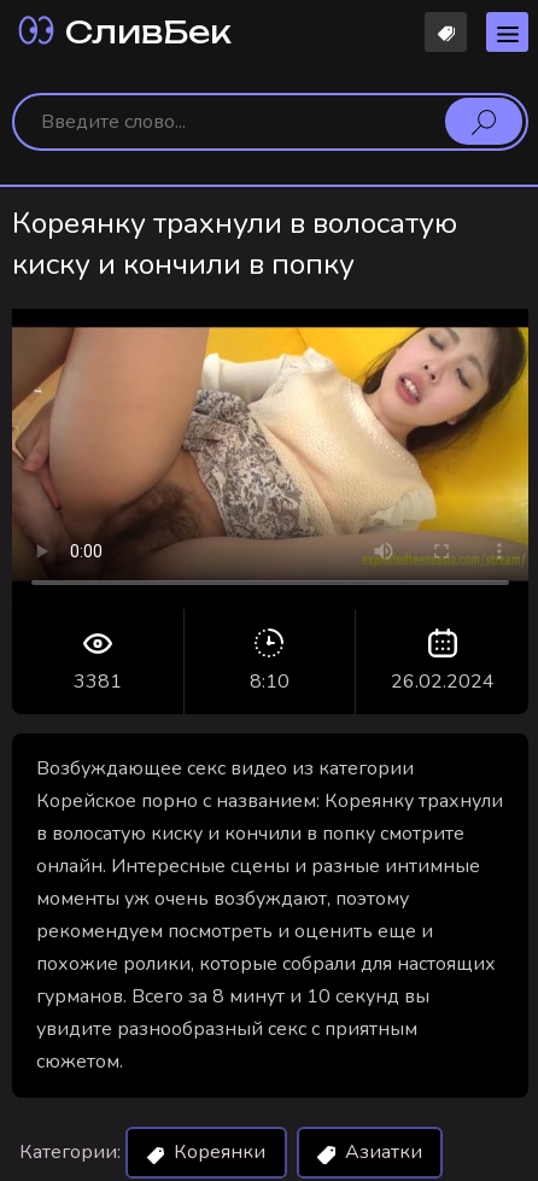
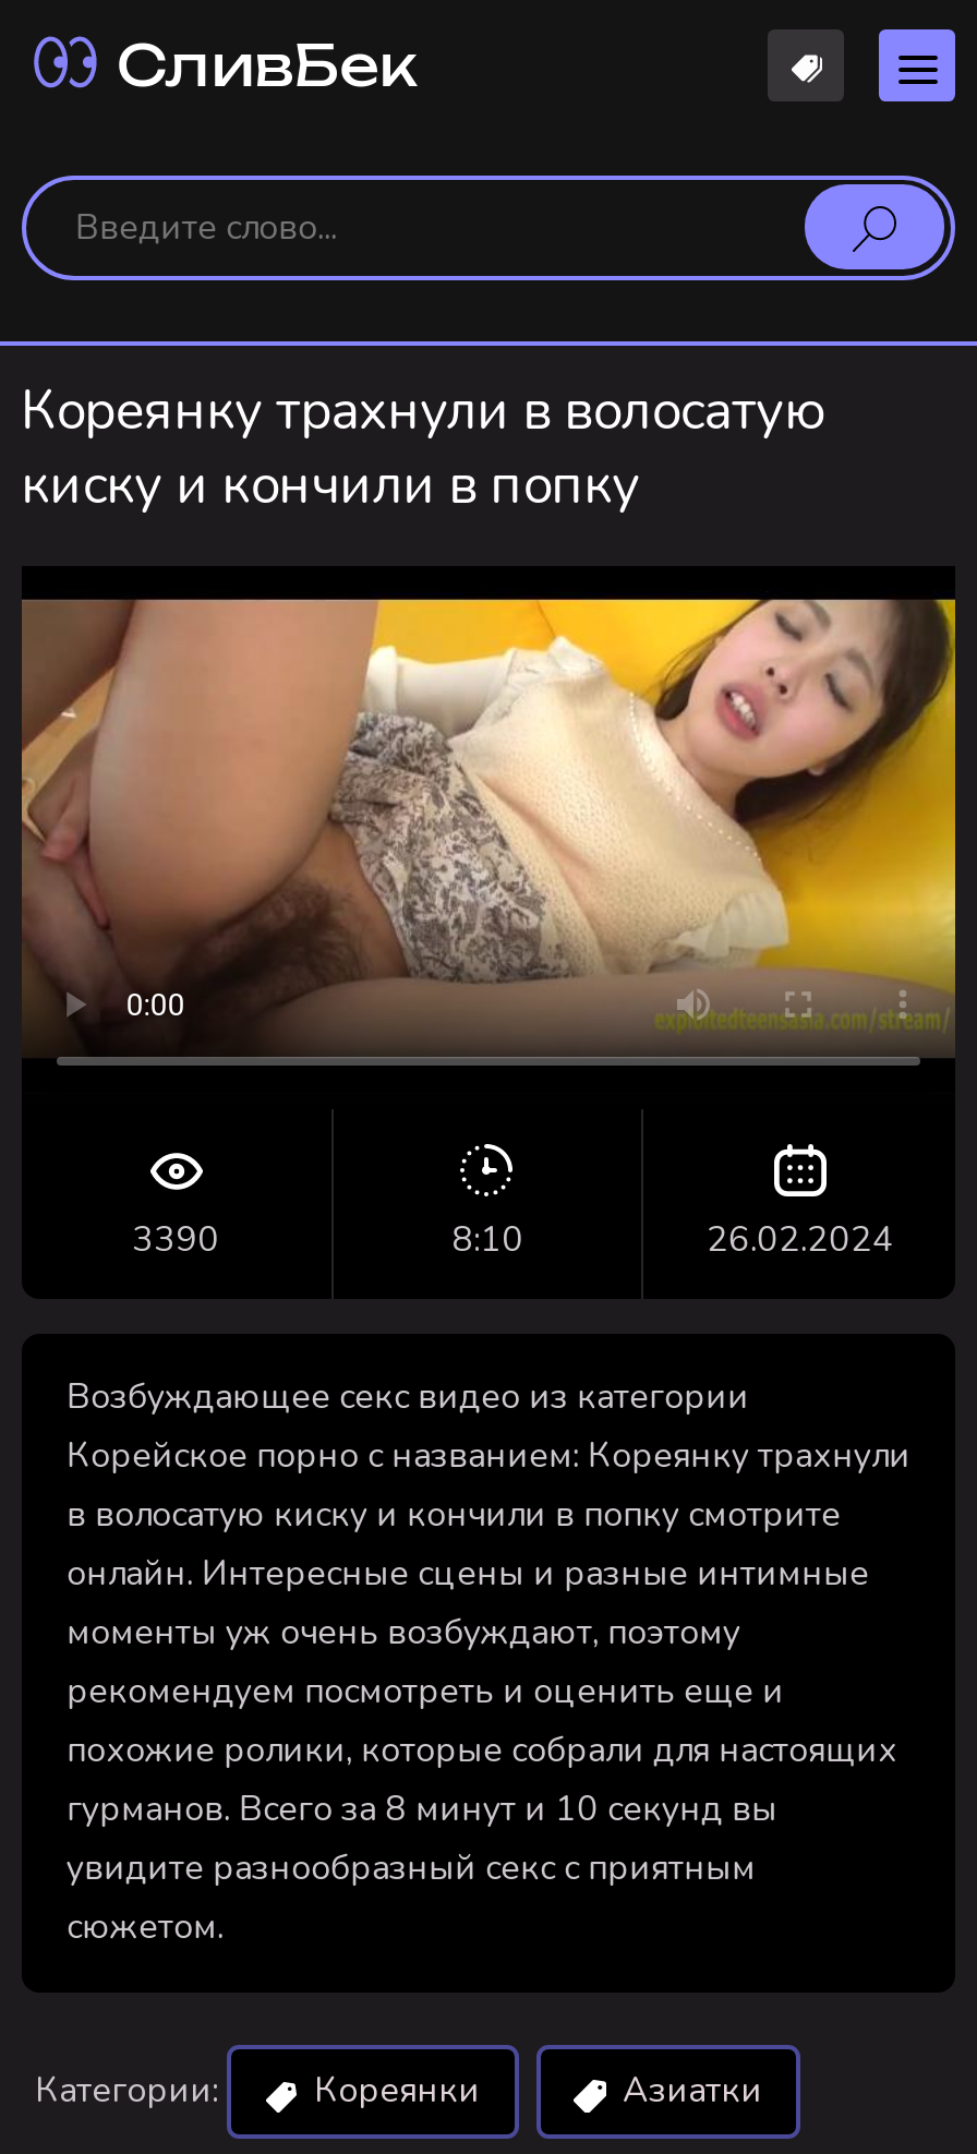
[73,668,121,695] 3381 -> [132,1216,219,1264] 3390

